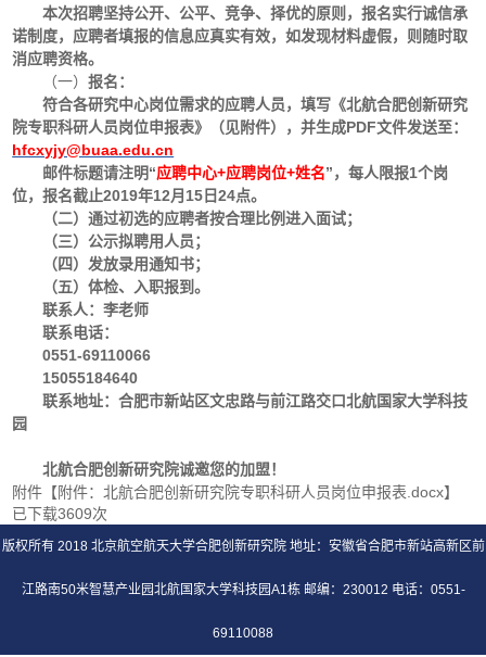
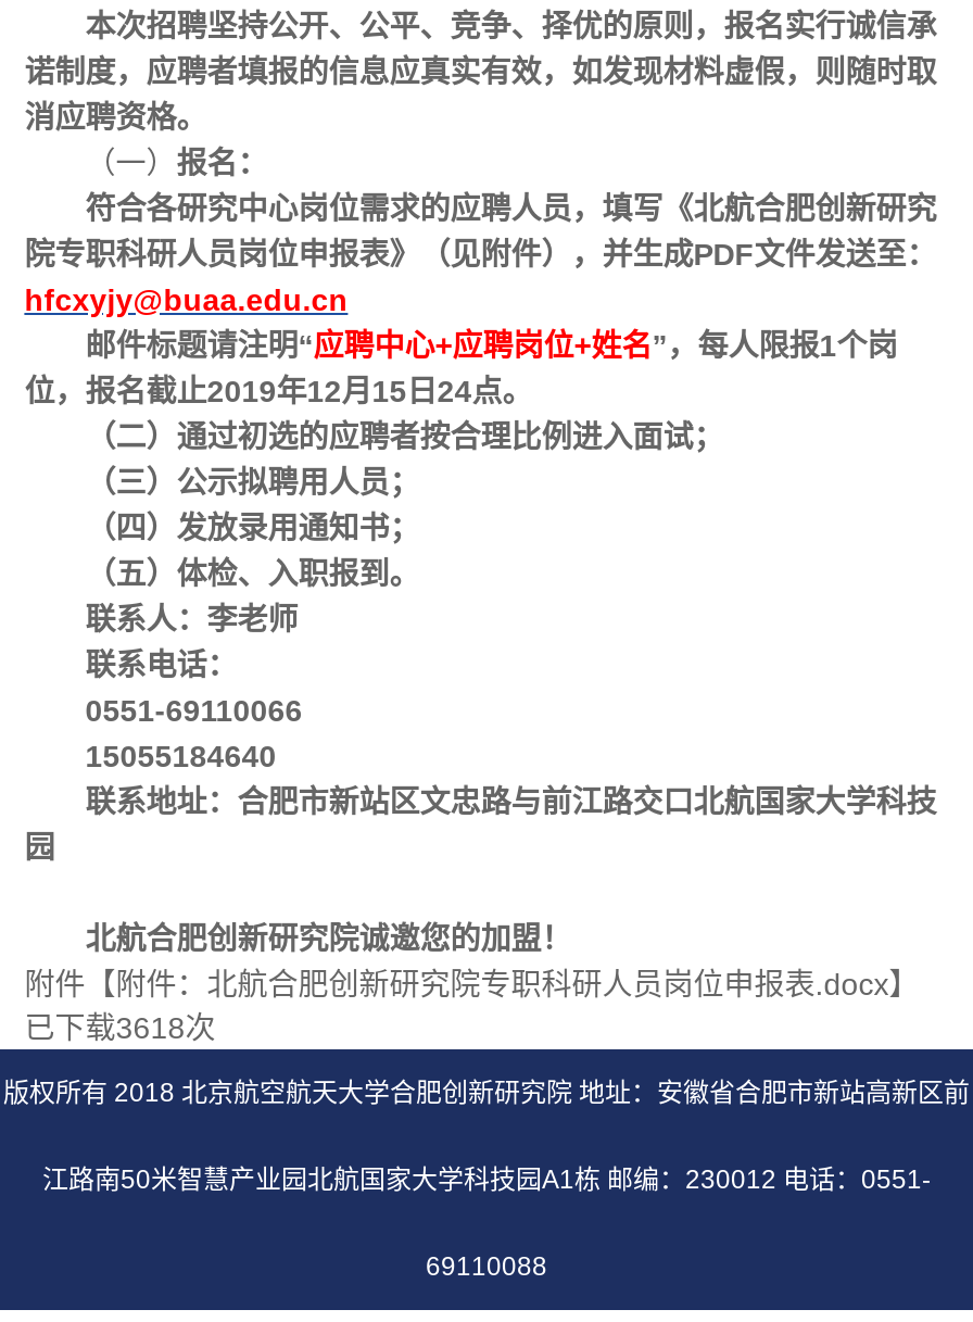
[12,505,108,522] 已下载3609次 -> [24,1010,215,1045] 已下载3618次

